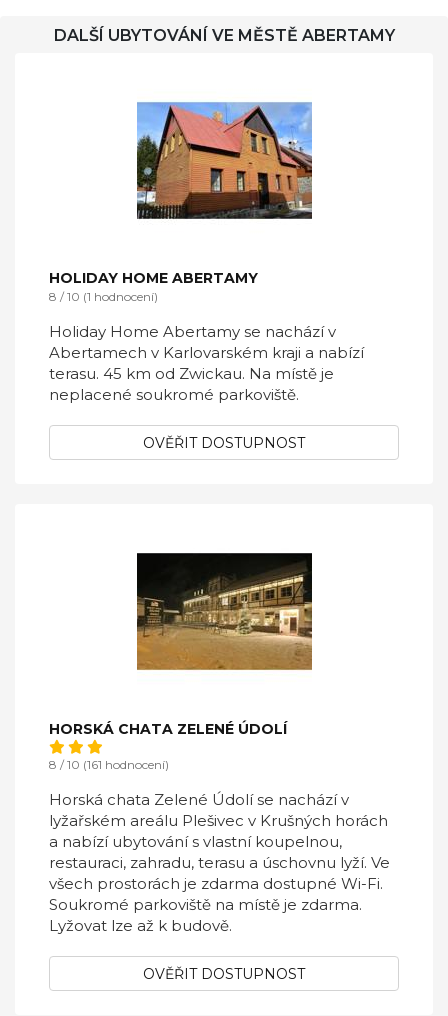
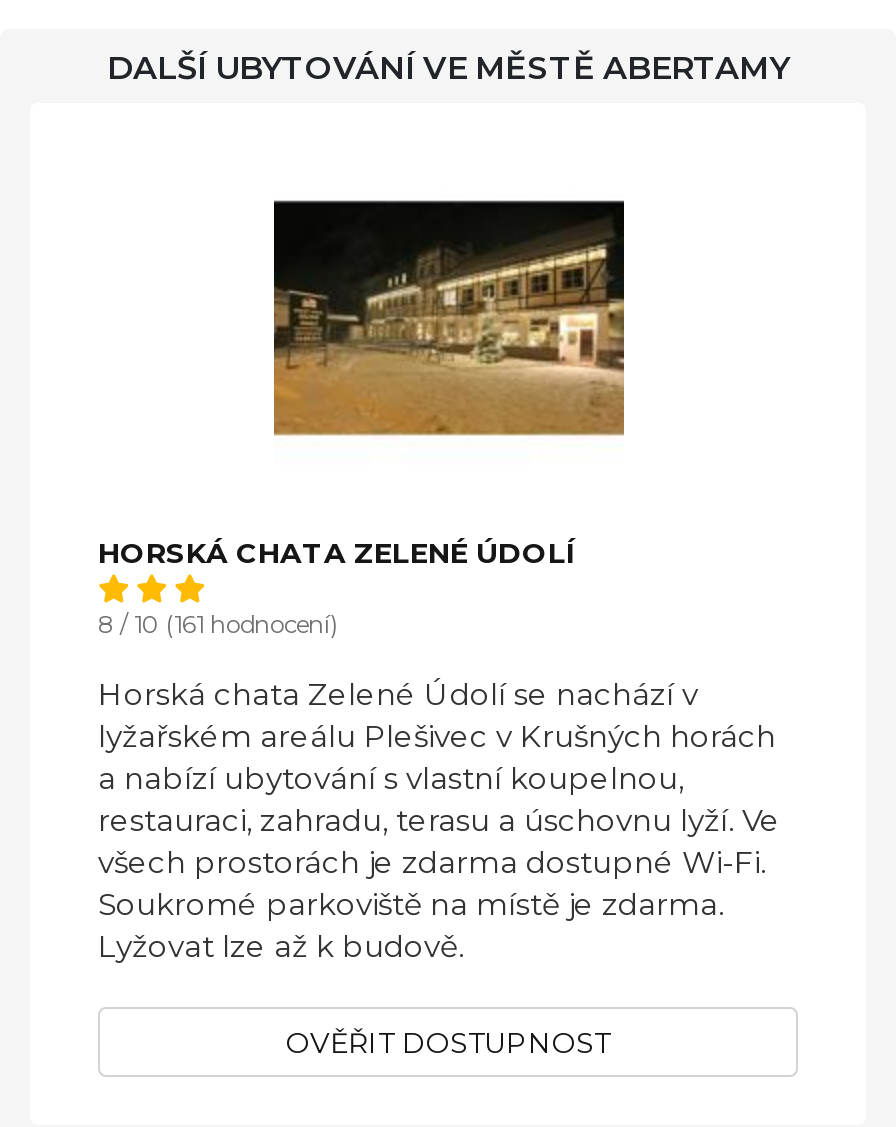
[136,102,313,220] [image] -> none
[49,269,364,452] HOLIDAY HOME ABERTAMY | 8 / 10 (1 hodnocení) | Holiday Home Abertamy se nachází v | Abertamech v Karlovarském kraji a nabízí | terasu. 45 km od Zwickau. Na místě je | neplacené soukromé parkoviště. | OVĚŘIT DOSTUPNOST -> none

